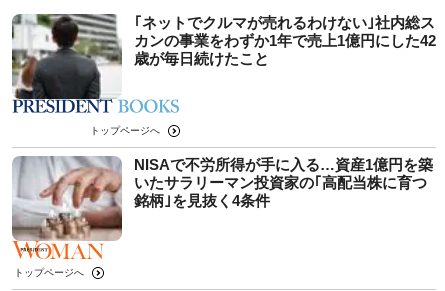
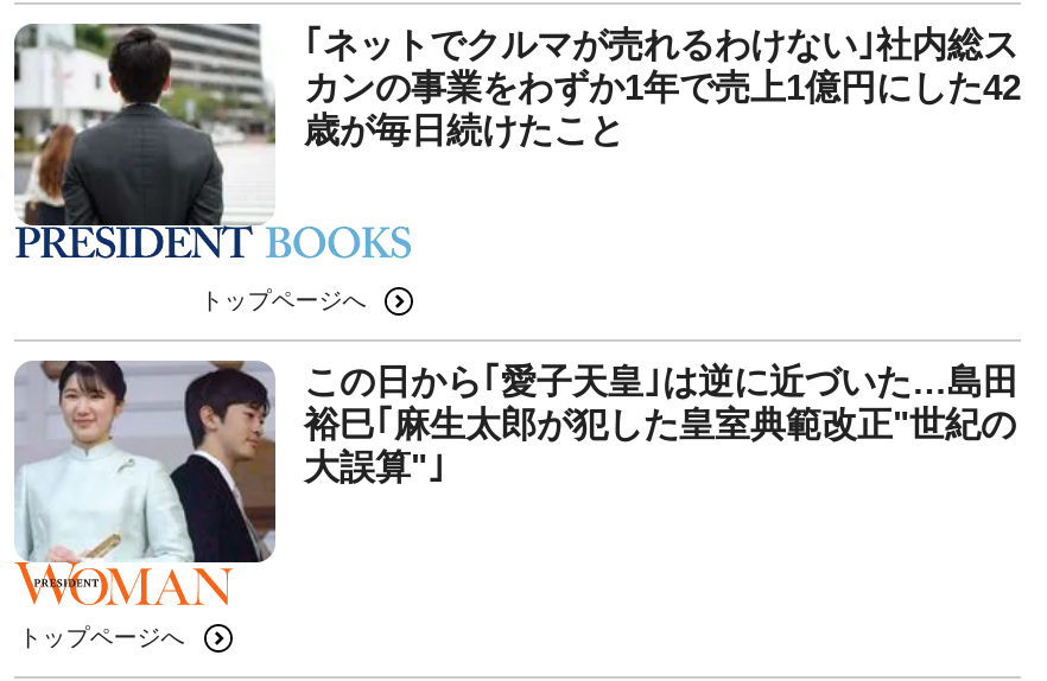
[11,156,433,241] [image] | NISAで不労所得が手に入る…資産1億円を築 | いたサラリーマン投資家の｢高配当株に育つ | 銘柄｣を見抜く4条件 -> [14,360,1019,565] [image] | この日から｢愛子天皇｣は逆に近づいた…島田 | 裕巳｢麻生太郎が犯した皇室典範改正"世紀の | 大誤算"｣

